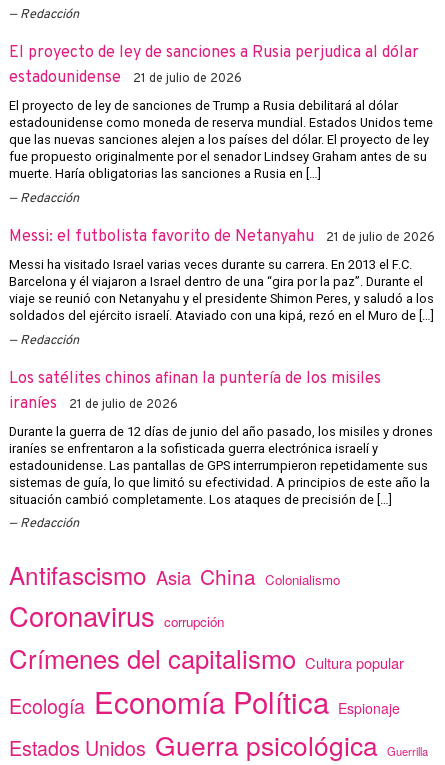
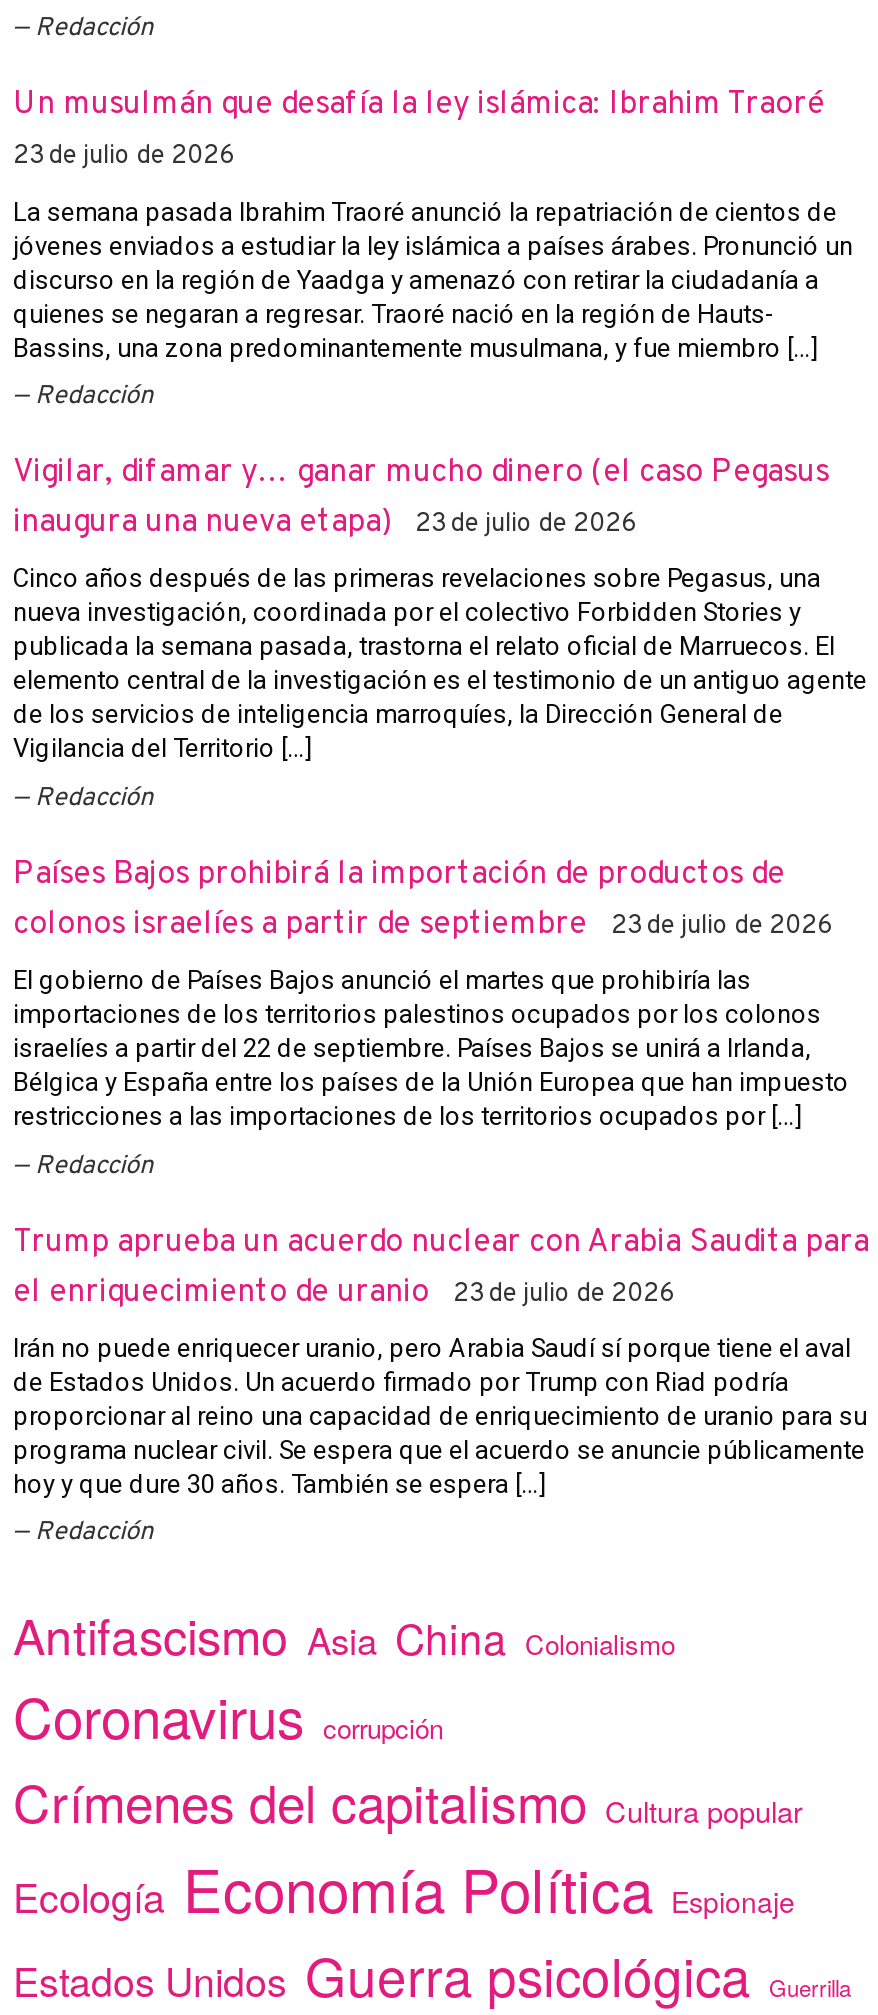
[9,43,419,88] El proyecto de ley de sanciones a Rusia perjudica al dólar | estadounidense | 21 de julio de 2026 -> [13,85,825,173] Un musulmán que desafía la ley islámica: Ibrahim Traoré | 23 de julio de 2026
[9,98,433,181] El proyecto de ley de sanciones de Trump a Rusia debilitará al dólar | estadounidense como moneda de reserva mundial. Estados Unidos teme | que las nuevas sanciones alejen a los países del dólar. El proyecto de ley | fue propuesto originalmente por el senador Lindsey Graham antes de su | muerte. Haría obligatorias las sanciones a Rusia en […] -> [13,196,853,362] La semana pasada Ibrahim Traoré anunció la repatriación de cientos de | jóvenes enviados a estudiar la ley islámica a países árabes. Pronunció un | discurso en la región de Yaadga y amenazó con retirar la ciudadanía a | quienes se negaran a regresar. Traoré nació en la región de Hauts- | Bassins, una zona predominantemente musulmana, y fue miembro […]
[9,227,435,247] Messi: el futbolista favorito de Netanyahu | 21 de julio de 2026 -> [13,453,829,543] Vigilar, difamar y… ganar mucho dinero (el caso Pegasus | inaugura una nueva etapa) | 23 de julio de 2026
[9,257,434,323] Messi ha visitado Israel varias veces durante su carrera. En 2013 el F.C. | Barcelona y él viajaron a Israel dentro de una “gira por la paz”. Durante el | viaje se reunió con Netanyahu y el presidente Shimon Peres, y saludó a los | soldados del ejército israelí. Ataviado con una kipá, rezó en el Muro de […] -> [13,563,867,763] Cinco años después de las primeras revelaciones sobre Pegasus, una | nueva investigación, coordinada por el colectivo Forbidden Stories y | publicada la semana pasada, trastorna el relato oficial de Marruecos. El | elemento central de la investigación es el testimonio de un antiguo agente | de los servicios de inteligencia marroquíes, la Dirección General de | Vigilancia del Territorio […]
[9,369,433,507] Los satélites chinos afinan la puntería de los misiles | iraníes | 21 de julio de 2026 | Durante la guerra de 12 días de junio del año pasado, los misiles y drones | iraníes se enfrentaron a la sofisticada guerra electrónica israelí y | estadounidense. Las pantallas de GPS interrumpieron repetidamente sus | sistemas de guía, lo que limitó su efectividad. A principios de este año la | situación cambió completamente. Los ataques de precisión de […] -> [13,854,869,1499] Países Bajos prohibirá la importación de productos de | colonos israelíes a partir de septiembre | 23 de julio de 2026 | El gobierno de Países Bajos anunció el martes que prohibiría las | importaciones de los territorios palestinos ocupados por los colonos | israelíes a partir del 22 de septiembre. Países Bajos se unirá a Irlanda, | Bélgica y España entre los países de la Unión Europea que han impuesto | restricciones a las importaciones de los territorios ocupados por […] | Redacción | Trump aprueba un acuerdo nuclear con Arabia Saudita para | el enriquecimiento de uranio | 23 de julio de 2026 | Irán no puede enriquecer uranio, pero Arabia Saudí sí porque tiene el aval | de Estados Unidos. Un acuerdo firmado por Trump con Riad podría | proporcionar al reino una capacidad de enriquecimiento de uranio para su | programa nuclear civil. Se espera que el acuerdo se anuncie públicamente | hoy y que dure 30 años. También se espera […]

